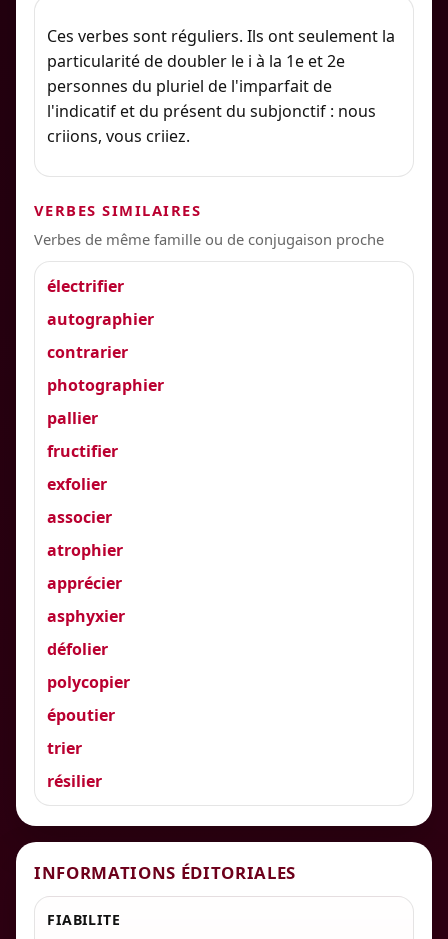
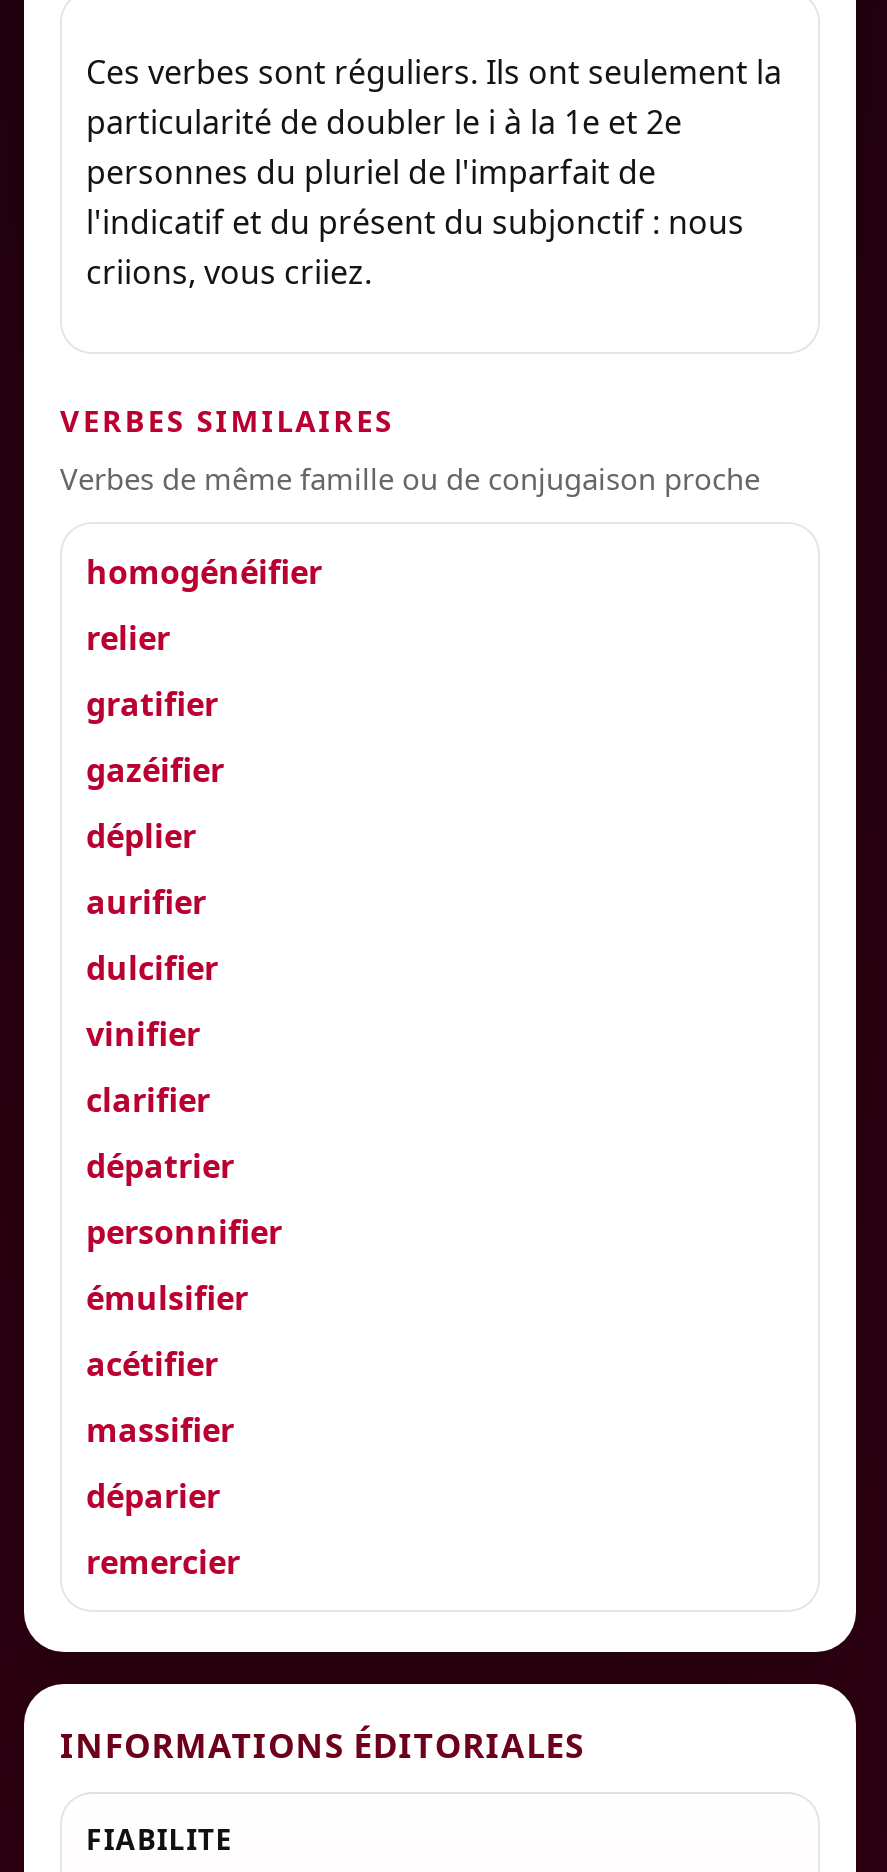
[47,275,124,297] électrifier -> [86,550,322,594] homogénéifier
[47,308,154,330] autographier -> [86,616,170,660] relier
[47,341,128,363] contrarier -> [86,682,218,726] gratifier
[47,374,164,396] photographier -> [86,748,224,792] gazéifier
[47,407,98,429] pallier -> [86,814,196,858] déplier
[47,440,118,462] fructifier -> [86,880,206,924] aurifier
[47,473,107,495] exfolier -> [86,946,218,990] dulcifier
[47,506,112,528] associer -> [86,1012,200,1056] vinifier
[47,539,123,561] atrophier -> [86,1078,210,1122] clarifier
[47,572,122,594] apprécier -> [86,1144,234,1188] dépatrier
[47,605,125,627] asphyxier -> [86,1210,282,1254] personnifier
[47,638,108,660] défolier -> [86,1276,248,1320] émulsifier
[47,671,130,693] polycopier -> [86,1342,218,1386] acétifier
[47,704,115,726] époutier -> [86,1408,234,1452] massifier
[47,737,82,759] trier -> [86,1474,220,1518] déparier
[47,770,102,792] résilier -> [86,1540,240,1584] remercier

